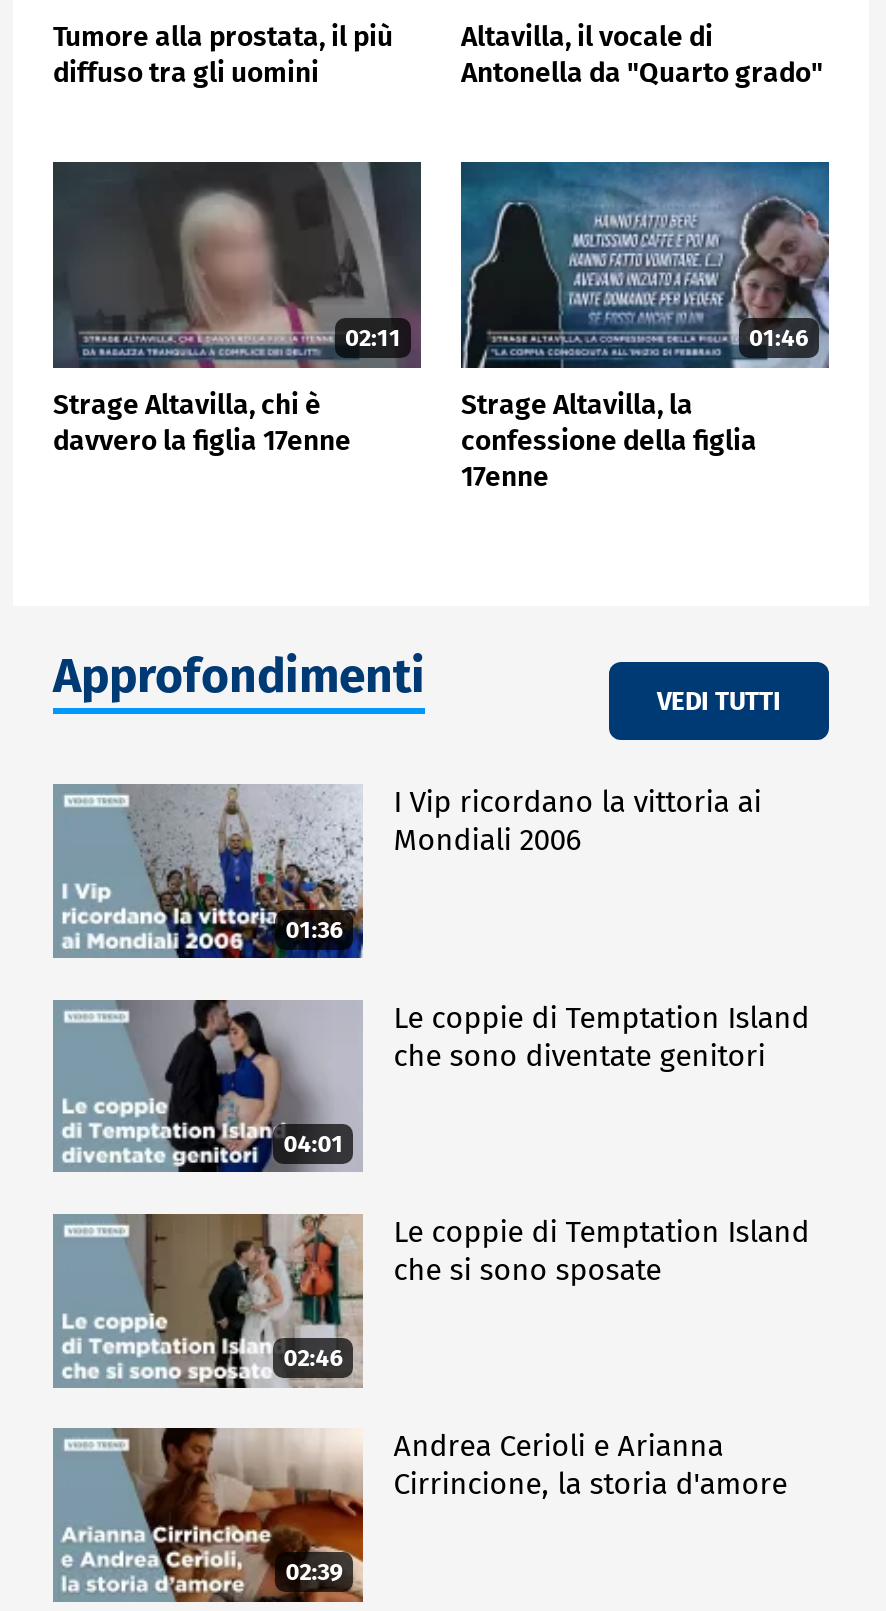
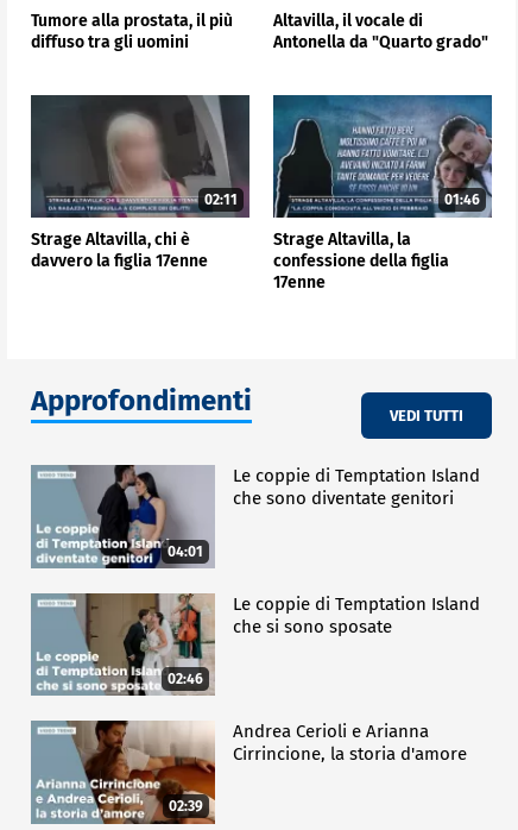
[111,786,359,960] [image] | 01:36 -> none
[393,785,761,859] I Vip ricordano la vittoria ai | Mondiali 2006 -> none

